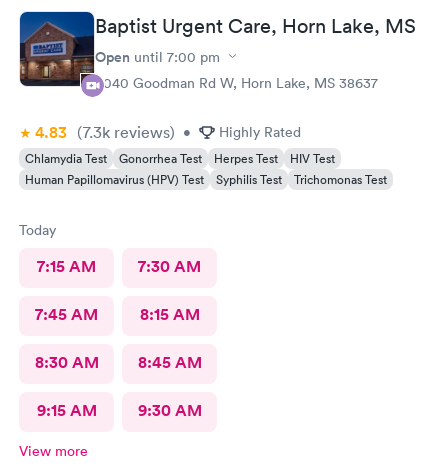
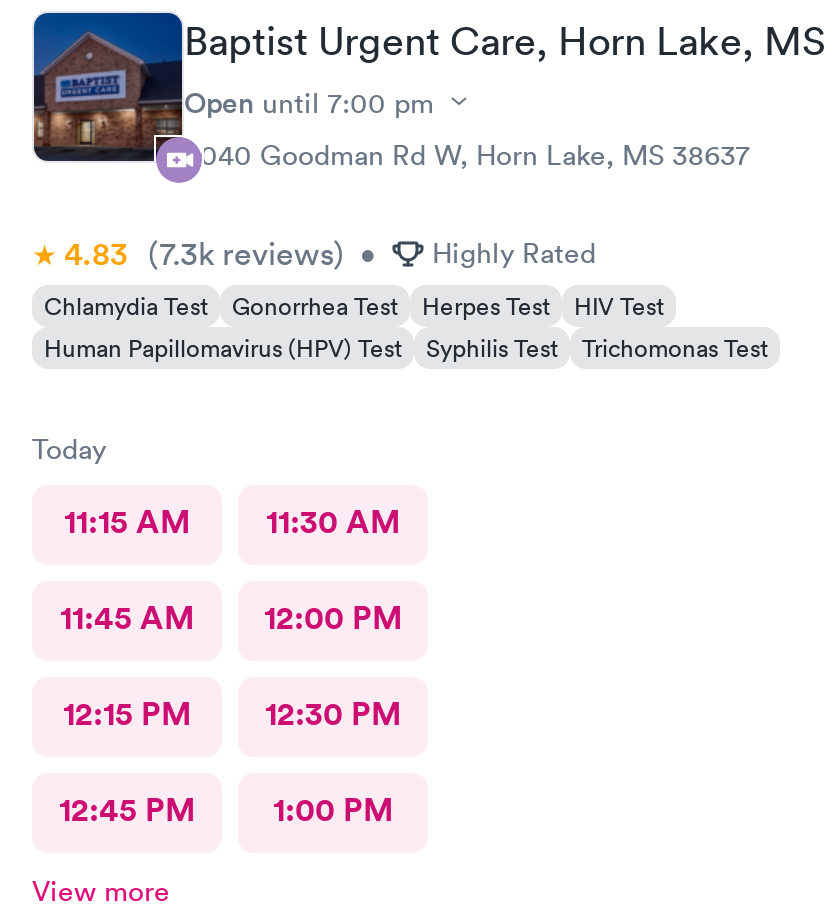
[37,255,201,276] 7:15 AM | 7:30 AM -> [64,500,400,542] 11:15 AM | 11:30 AM
[35,303,199,324] 7:45 AM | 8:15 AM -> [60,596,402,638] 11:45 AM | 12:00 PM
[34,351,201,372] 8:30 AM | 8:45 AM -> [63,692,401,734] 12:15 PM | 12:30 PM
[36,399,201,420] 9:15 AM | 9:30 AM -> [59,788,393,830] 12:45 PM | 1:00 PM

